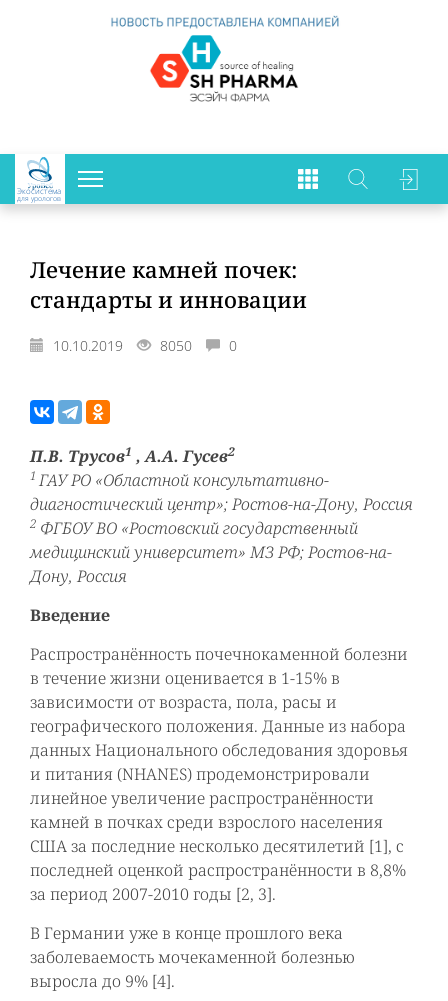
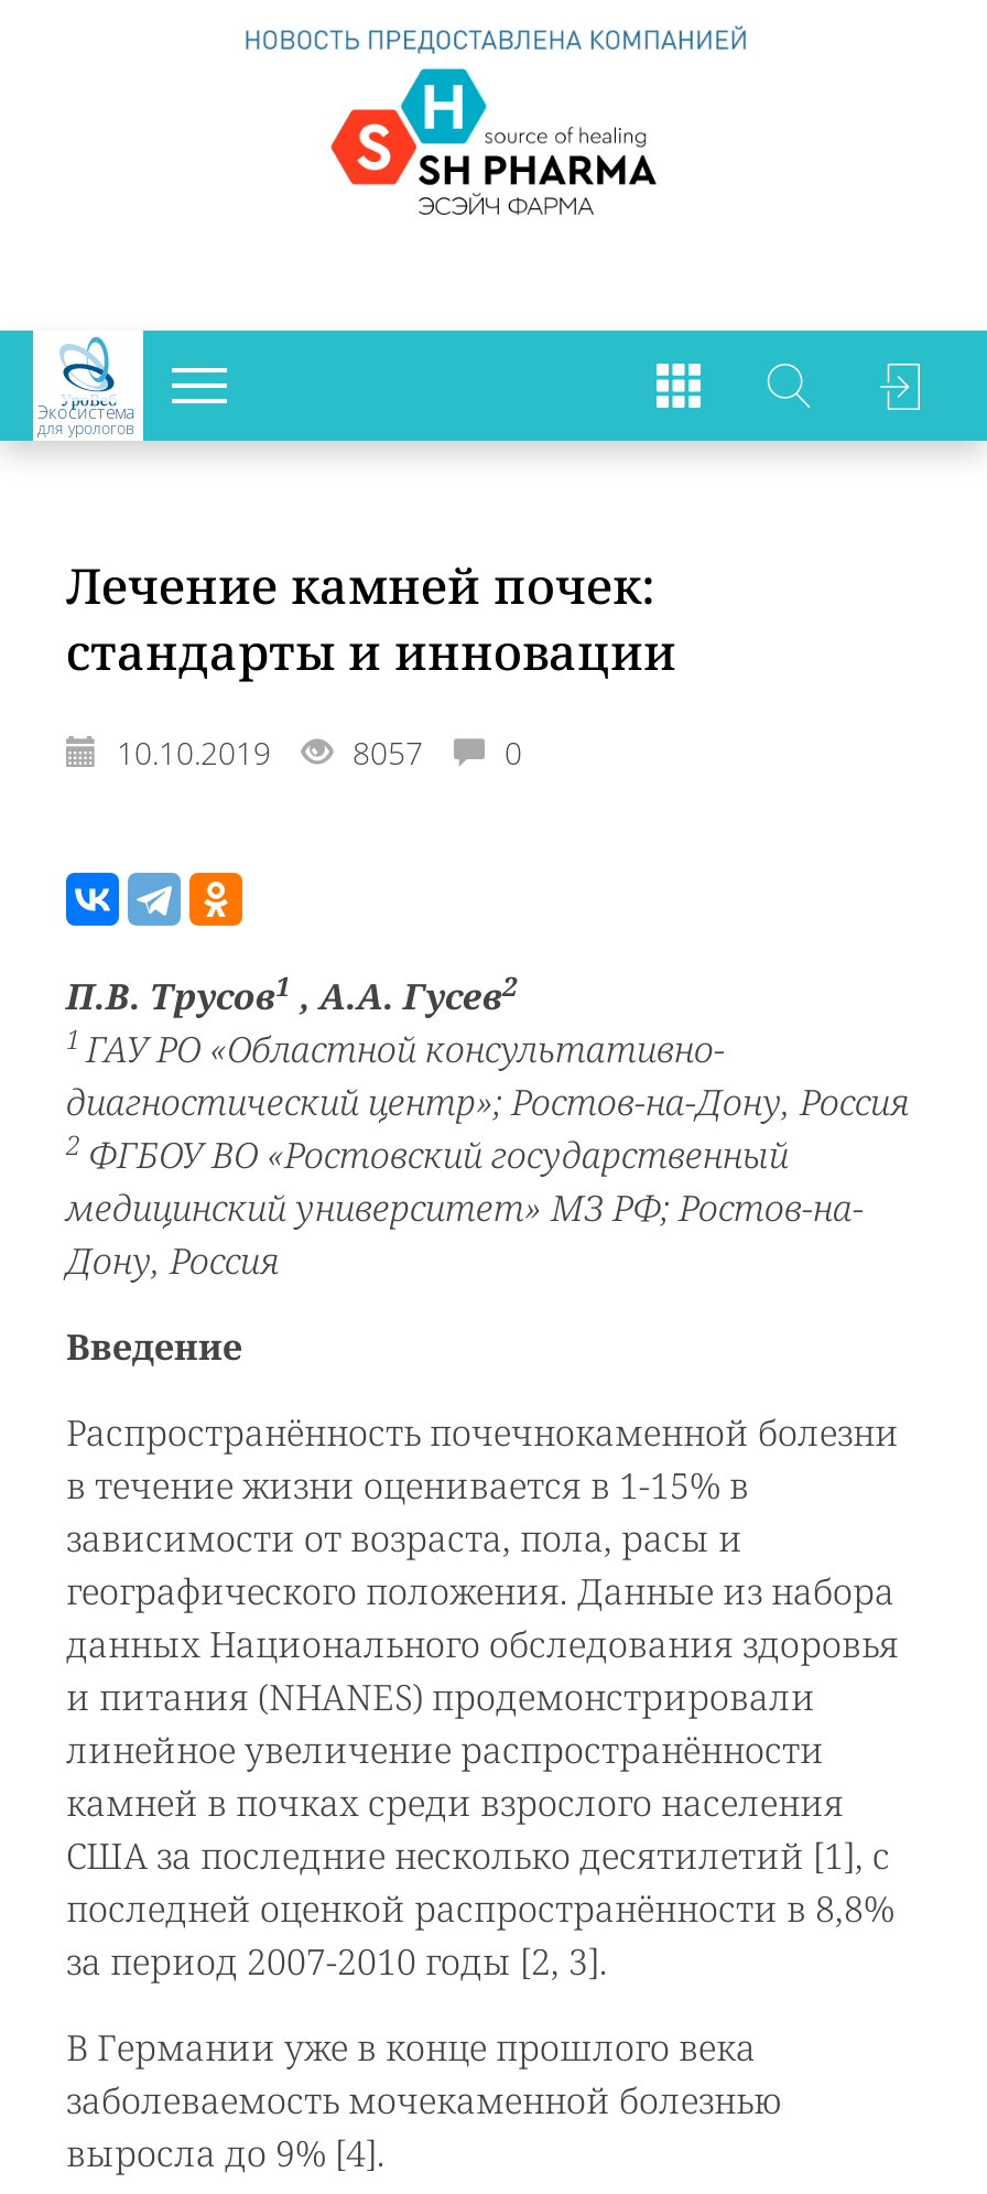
[49,336,237,355] 10.10.2019 8050 0 -> [108,732,522,774] 10.10.2019 8057 0

